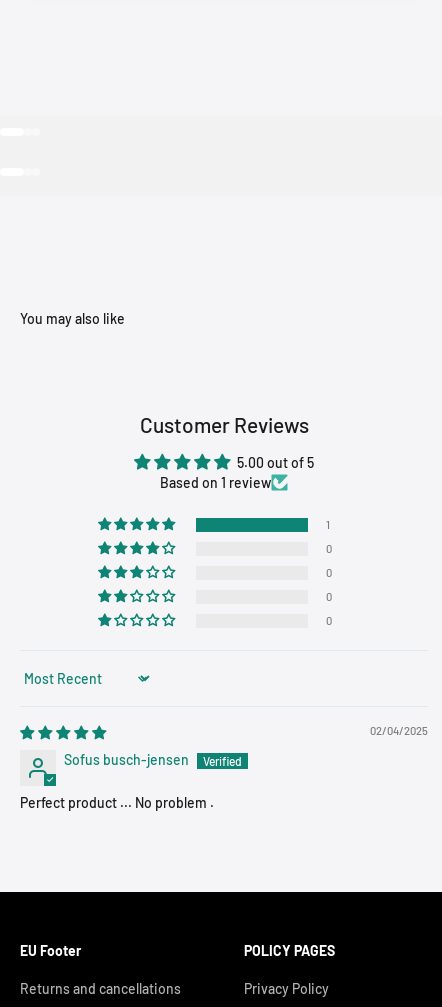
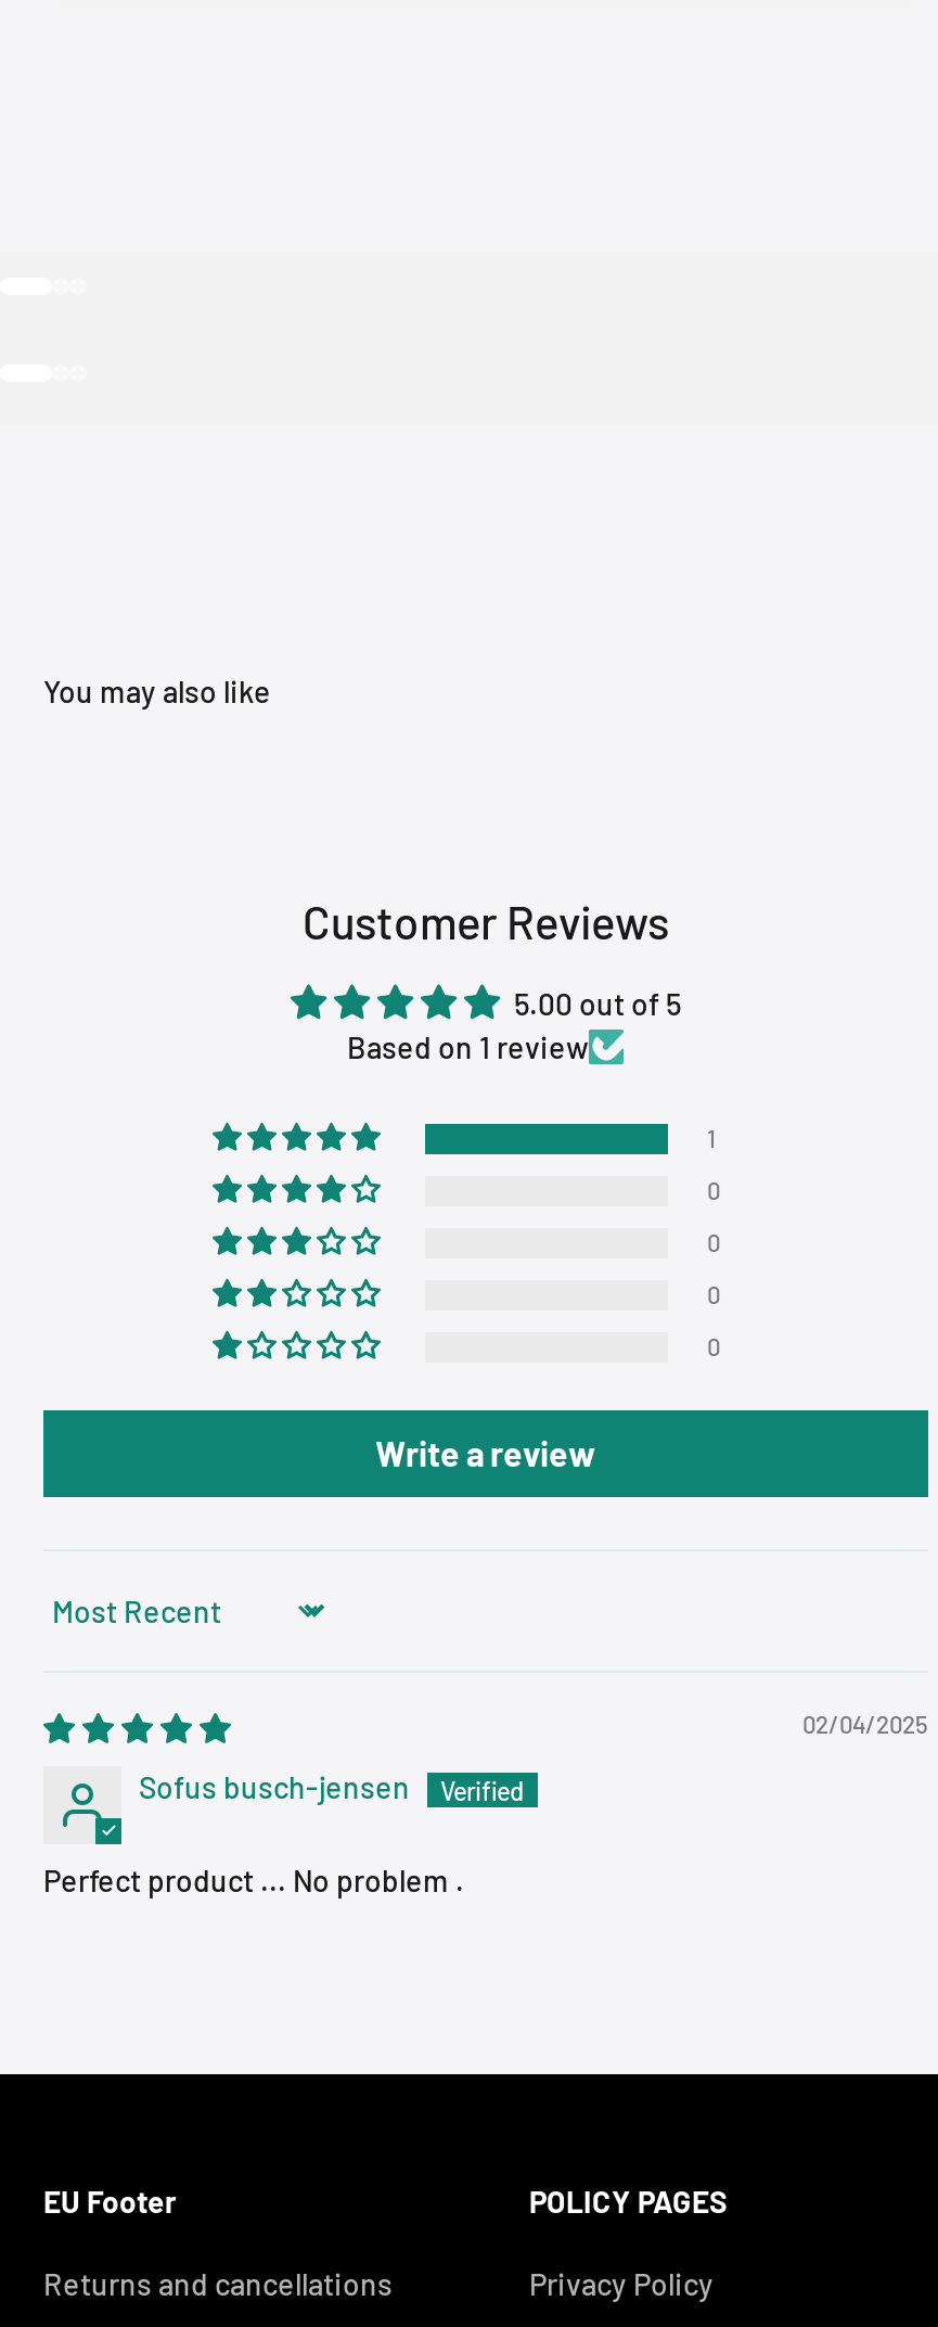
none -> [375,1432,596,1474] Write a review

